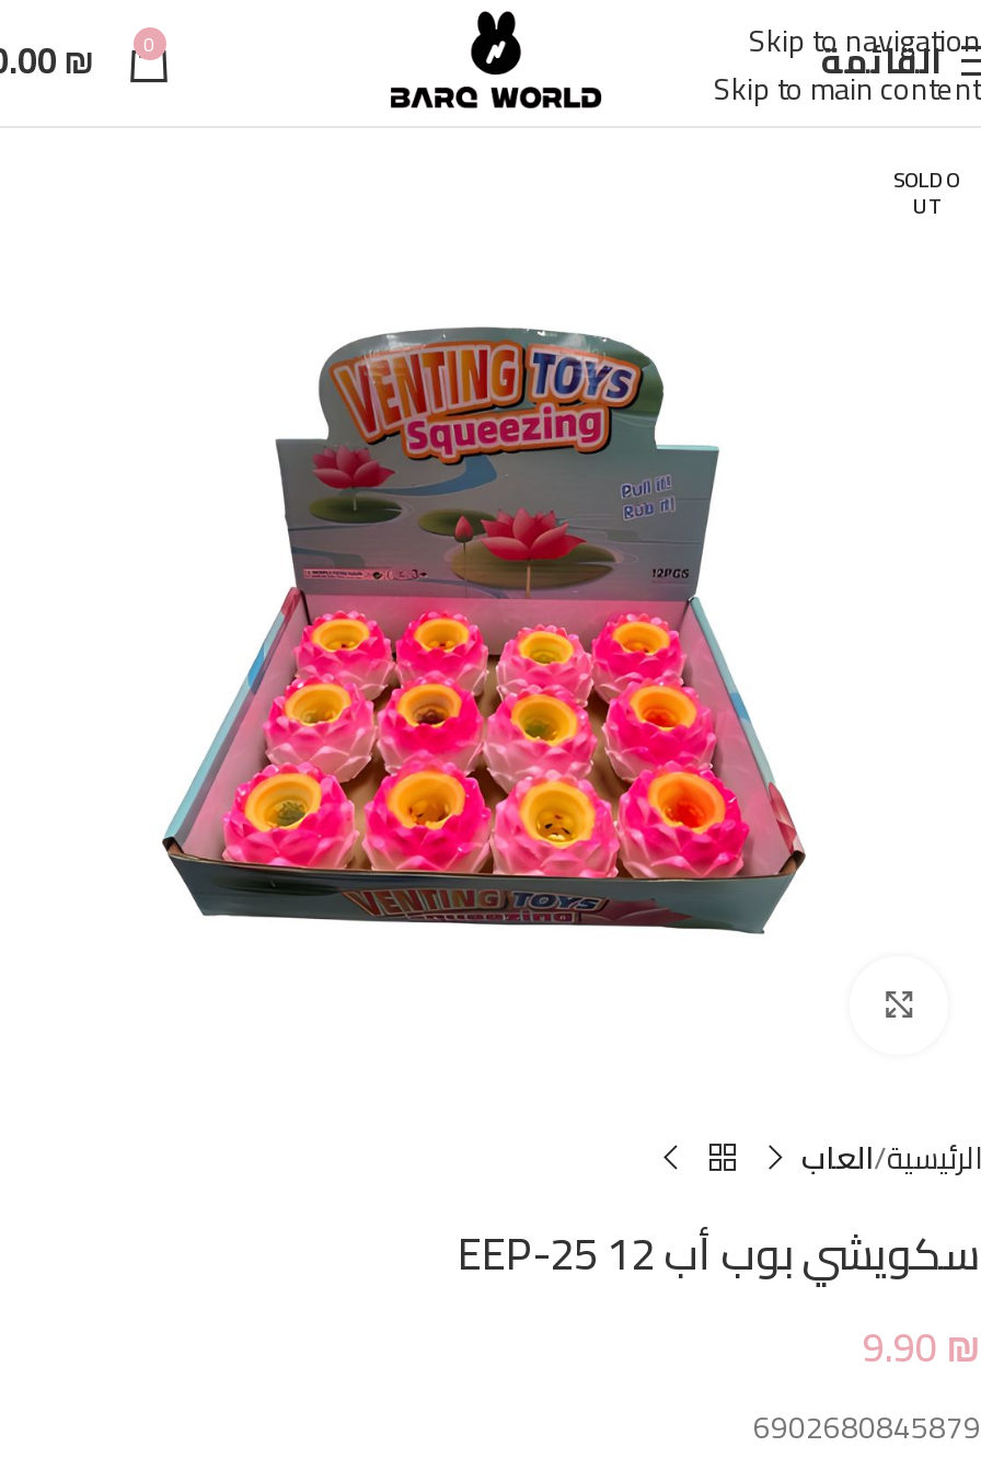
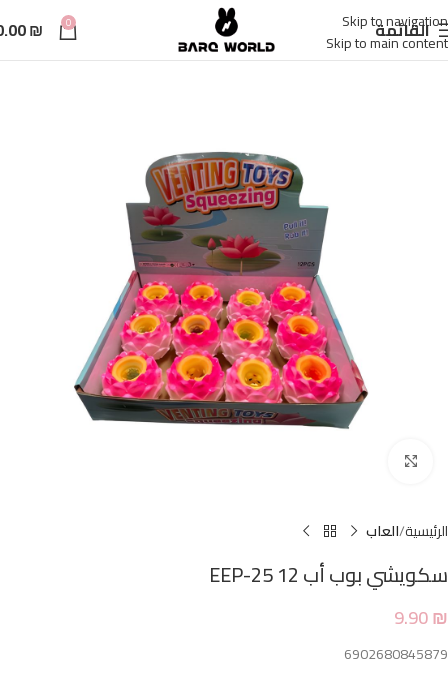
[893,159,959,227] SOLD O | UT -> none

